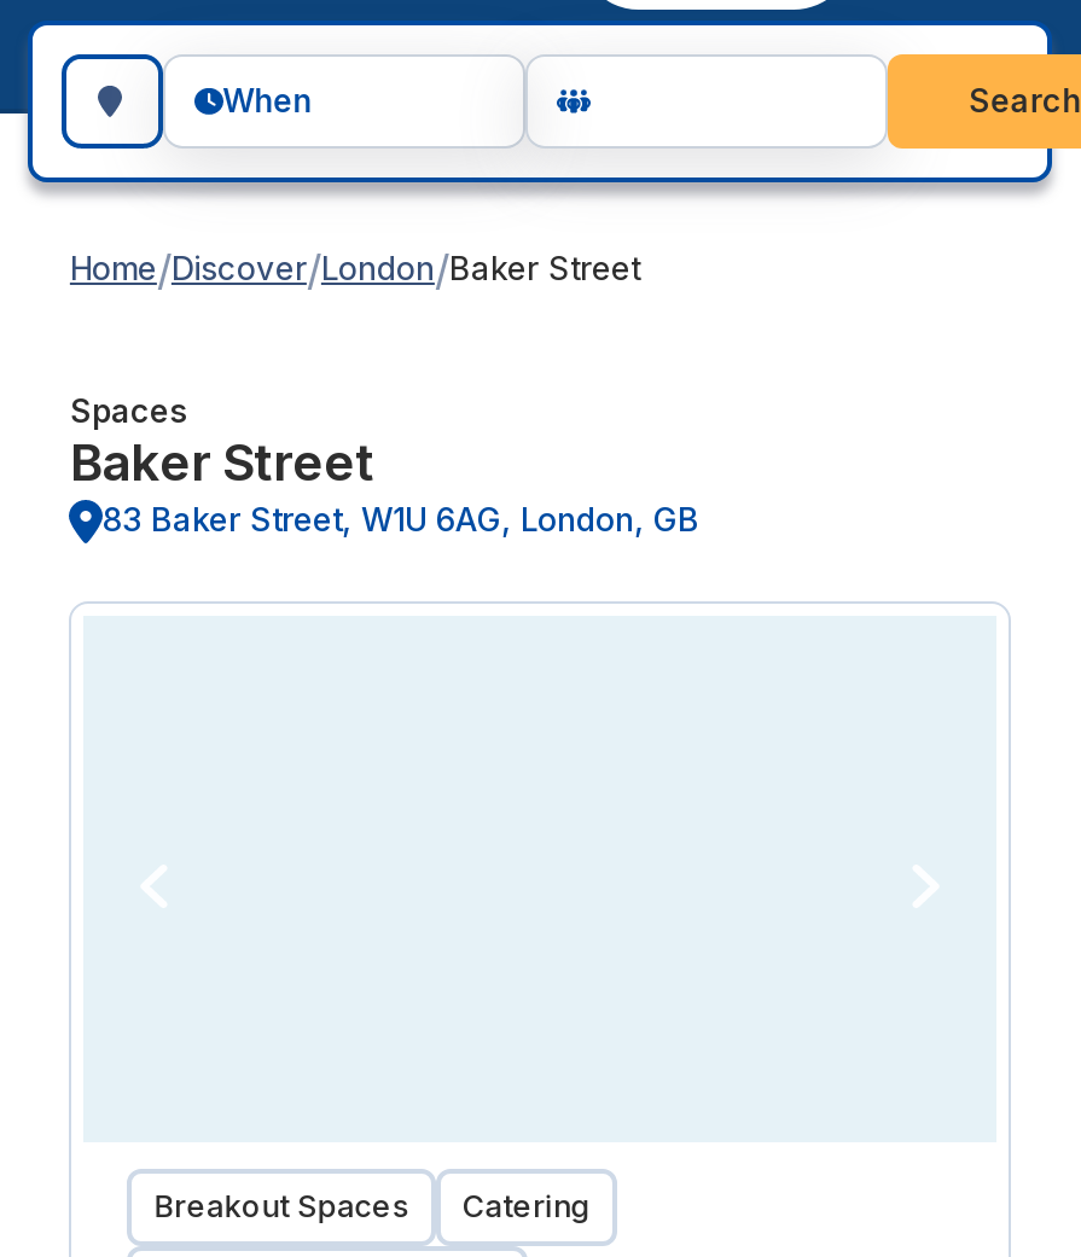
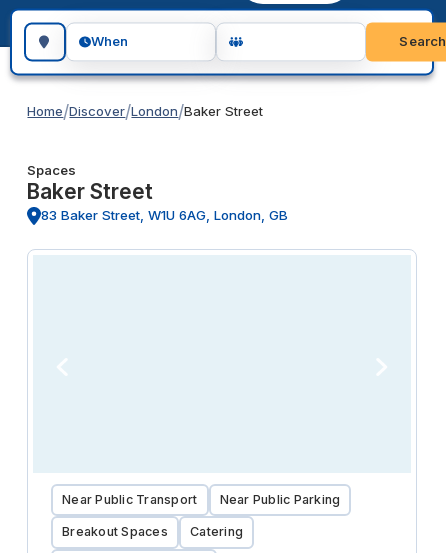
none -> [62,492,340,507] Near Public Transport | Near Public Parking

